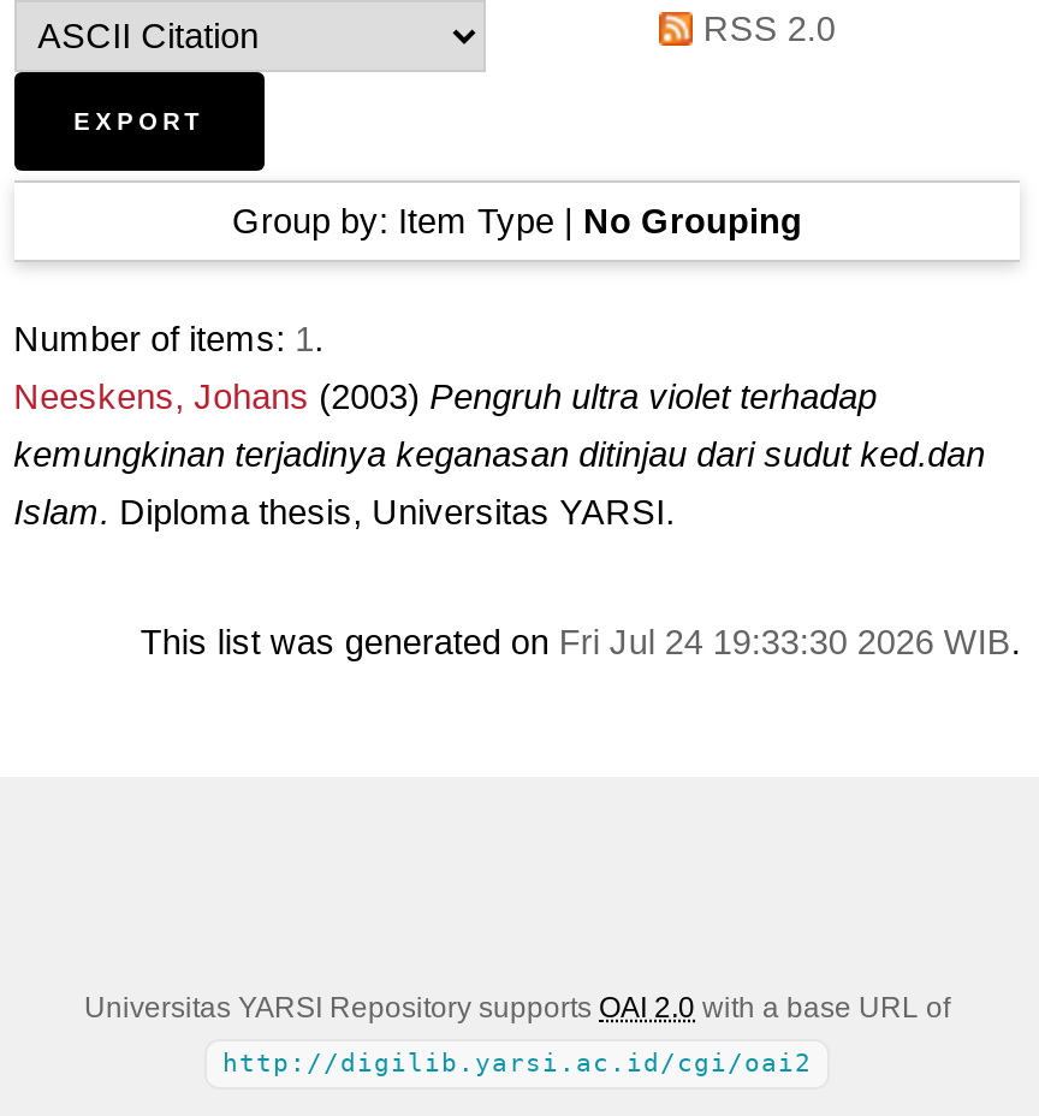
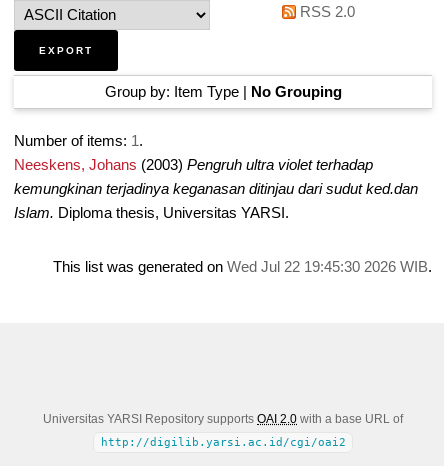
[140,623,1020,662] This list was generated on Fri Jul 24 19:33:30 2026 WIB. -> [53,259,432,275] This list was generated on Wed Jul 22 19:45:30 2026 WIB.

